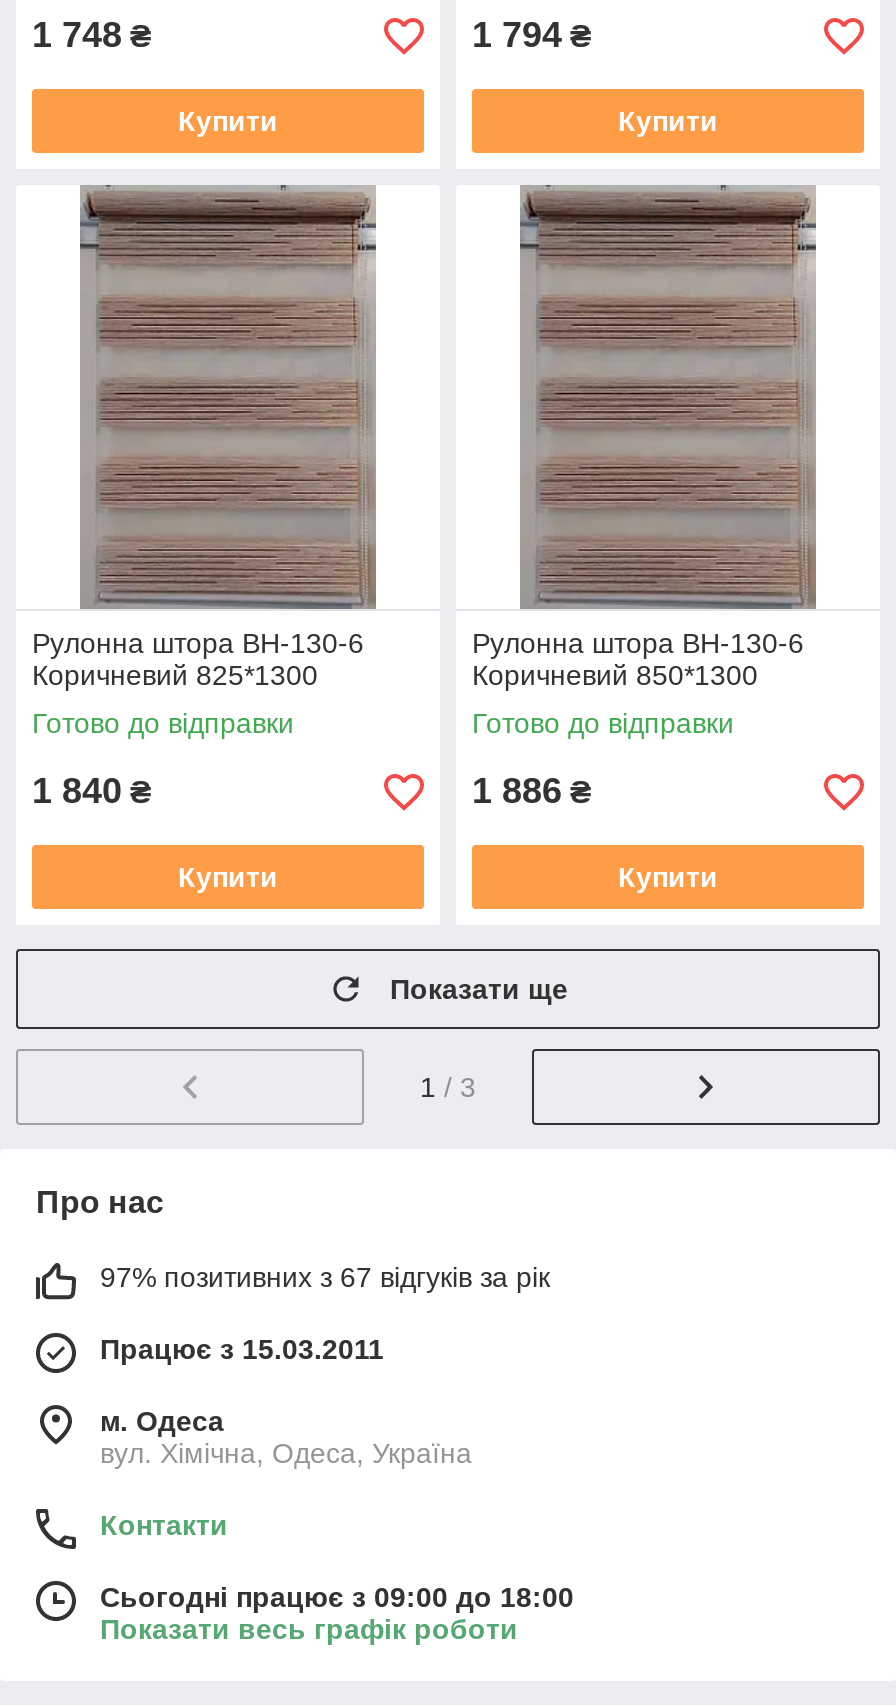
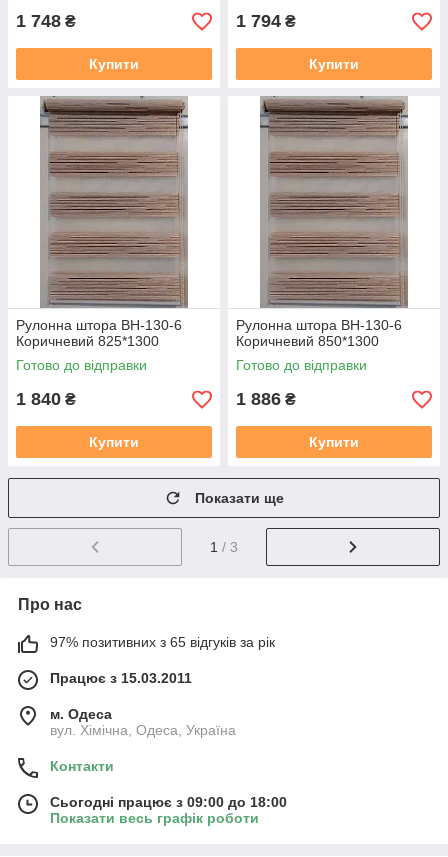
[100,1261,550,1293] 97% позитивних з 67 відгуків за рік -> [50,634,275,650] 97% позитивних з 65 відгуків за рік

